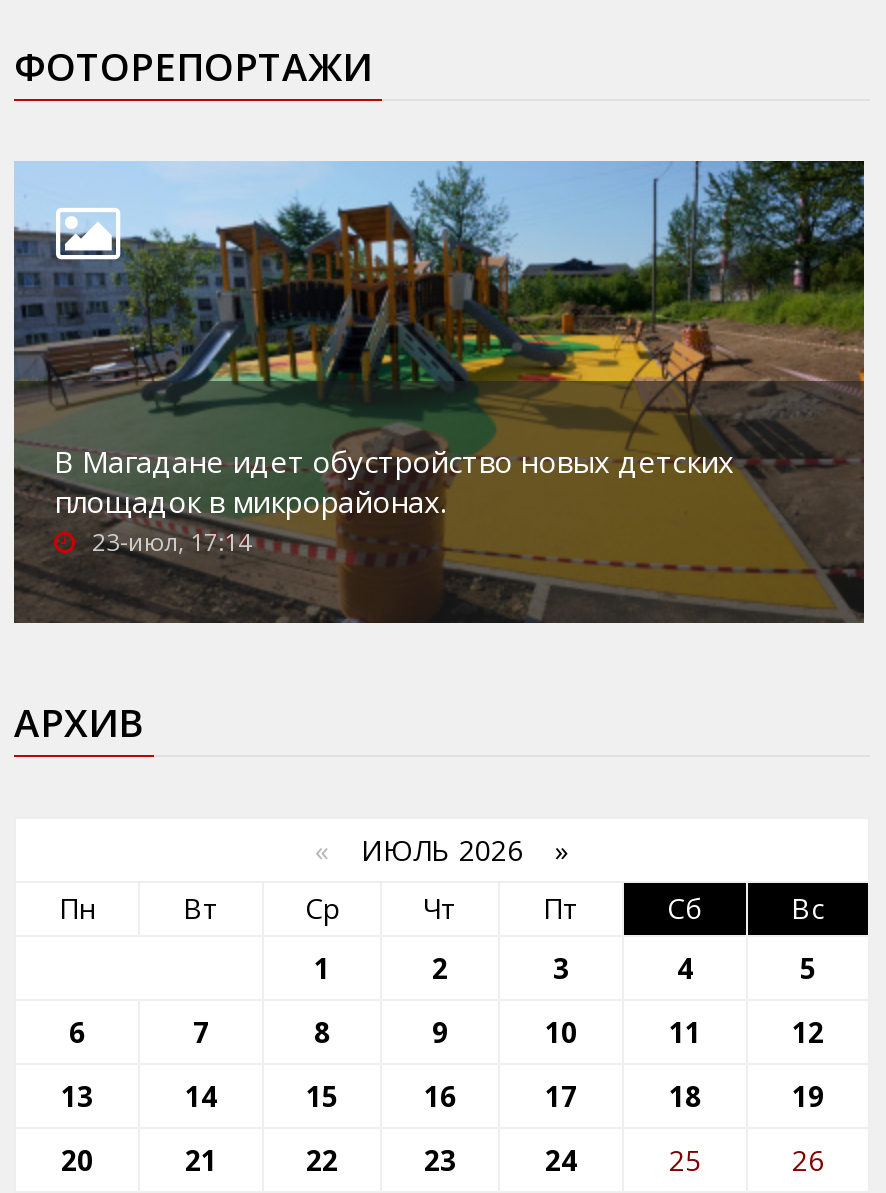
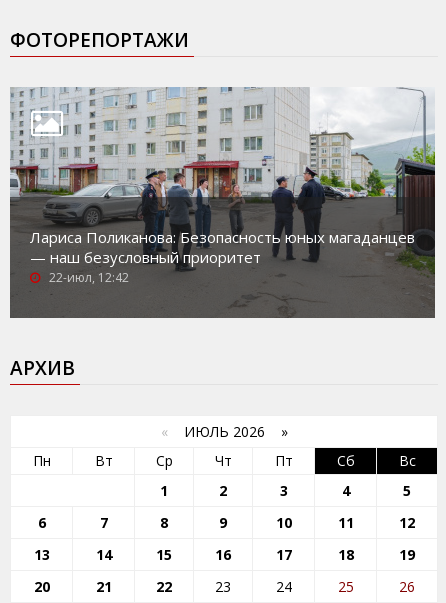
[14,159,866,621] [image] | В Магадане идет обустройство новых детских | площадок в микрорайонах. | 23-июл, 17:14 -> [10,87,436,318] [image] | Лариса Поликанова: Безопасность юных магаданцев | — наш безусловный приоритет | 22-июл, 12:42

